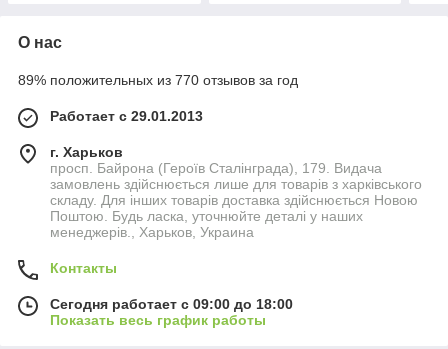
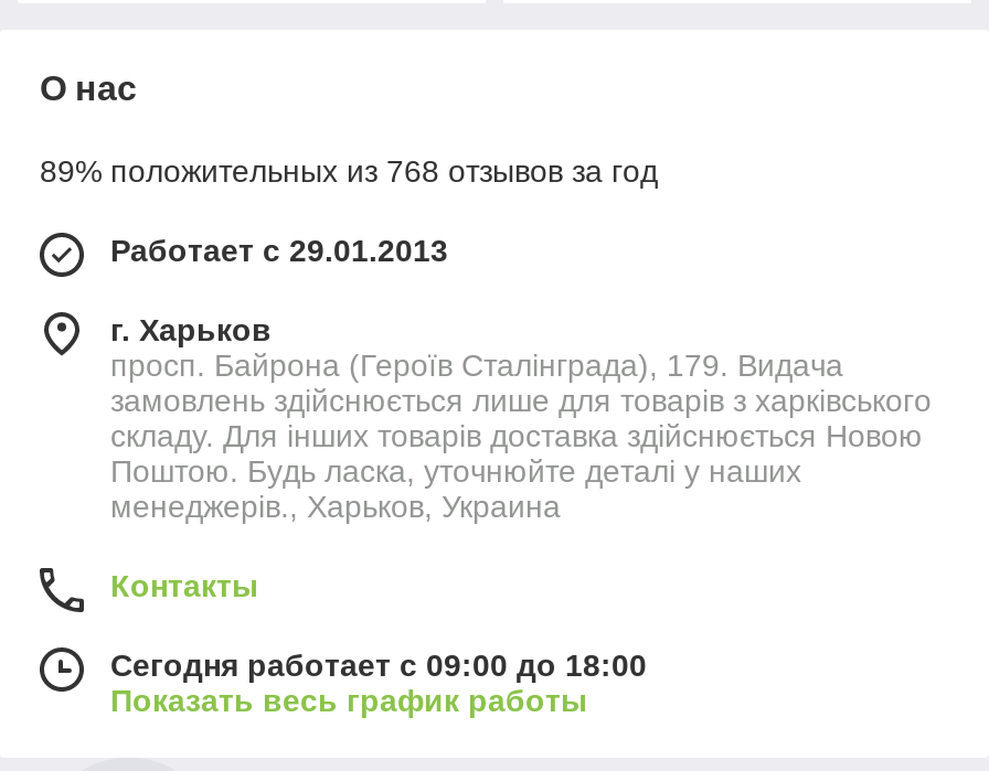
[18,72,298,88] 89% положительных из 770 отзывов за год -> [40,153,658,188] 89% положительных из 768 отзывов за год

